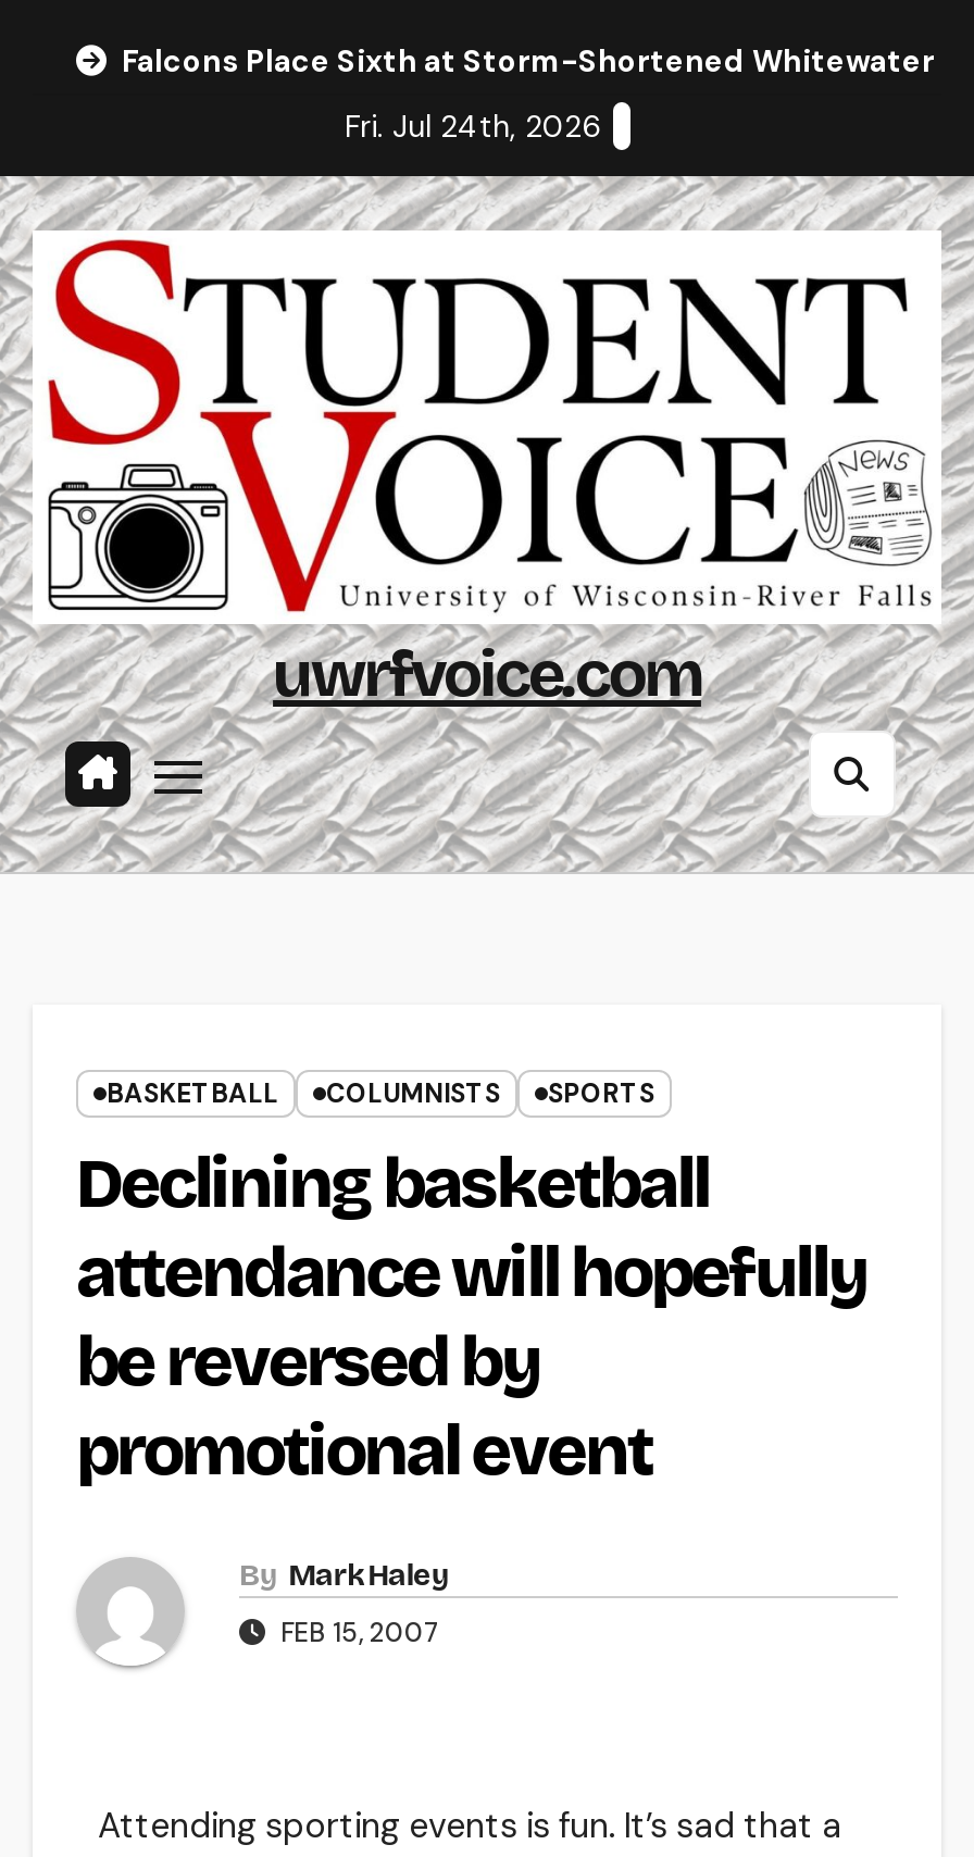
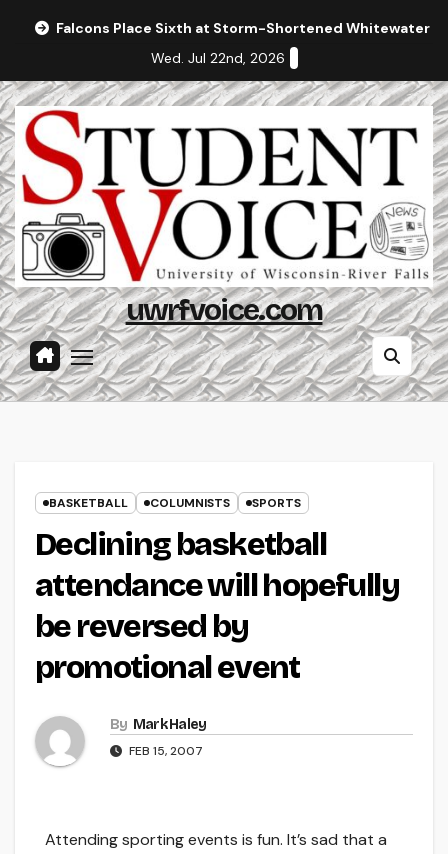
[345,107,601,146] Fri. Jul 24th, 2026 -> [150,49,284,67] Wed. Jul 22nd, 2026

